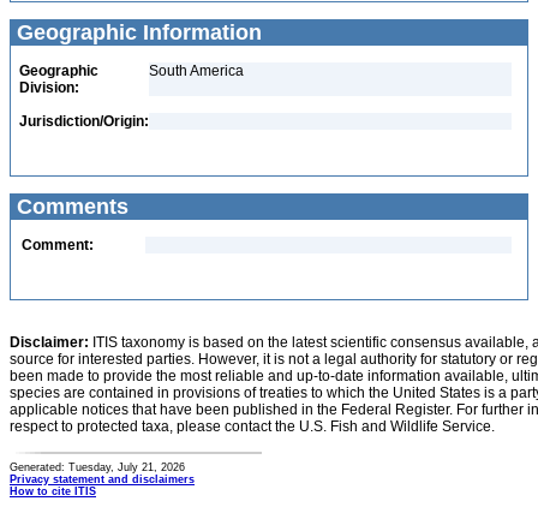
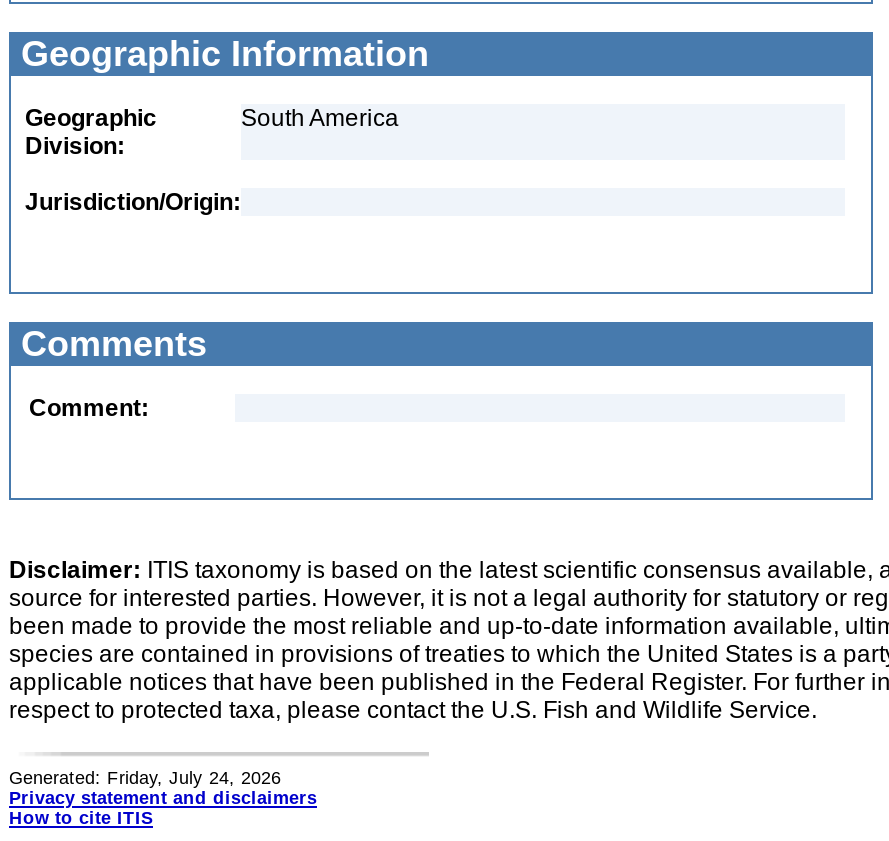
[10,461,185,473] Generated: Tuesday, July 21, 2026 -> [9,768,281,788] Generated: Friday, July 24, 2026

